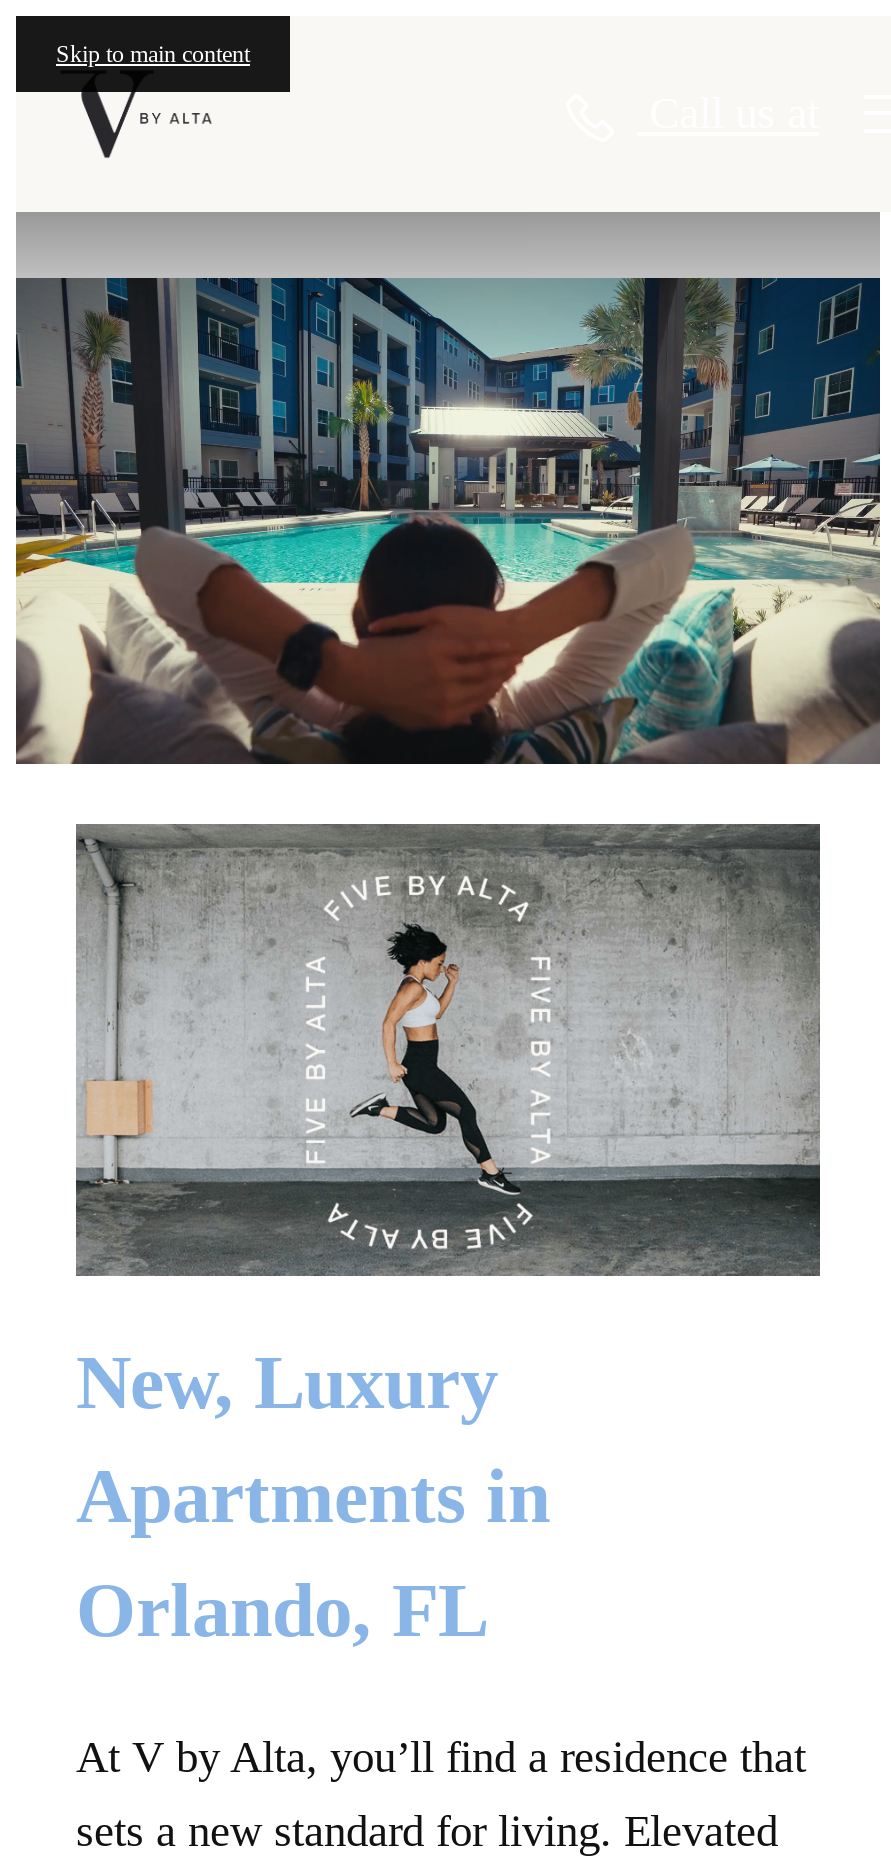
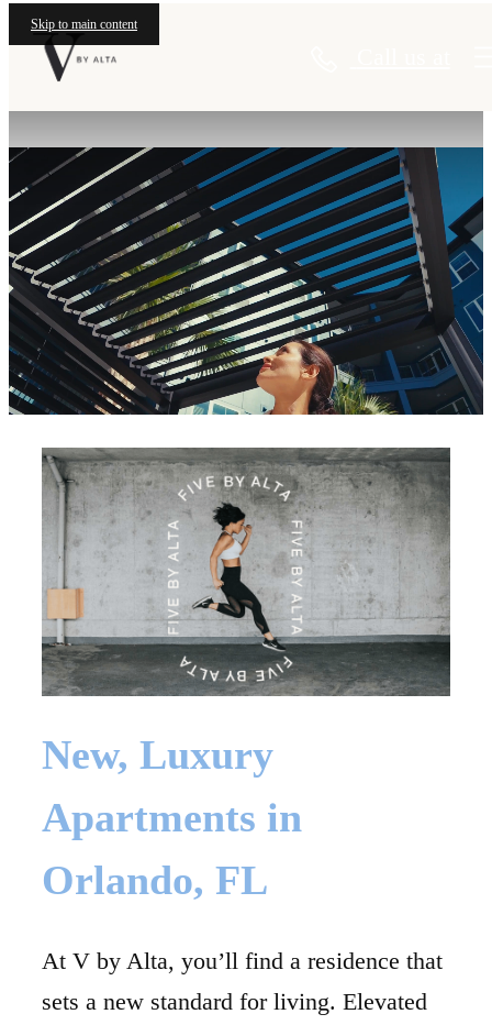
[14,278,882,766] [image] -> [8,147,484,416] [image]

